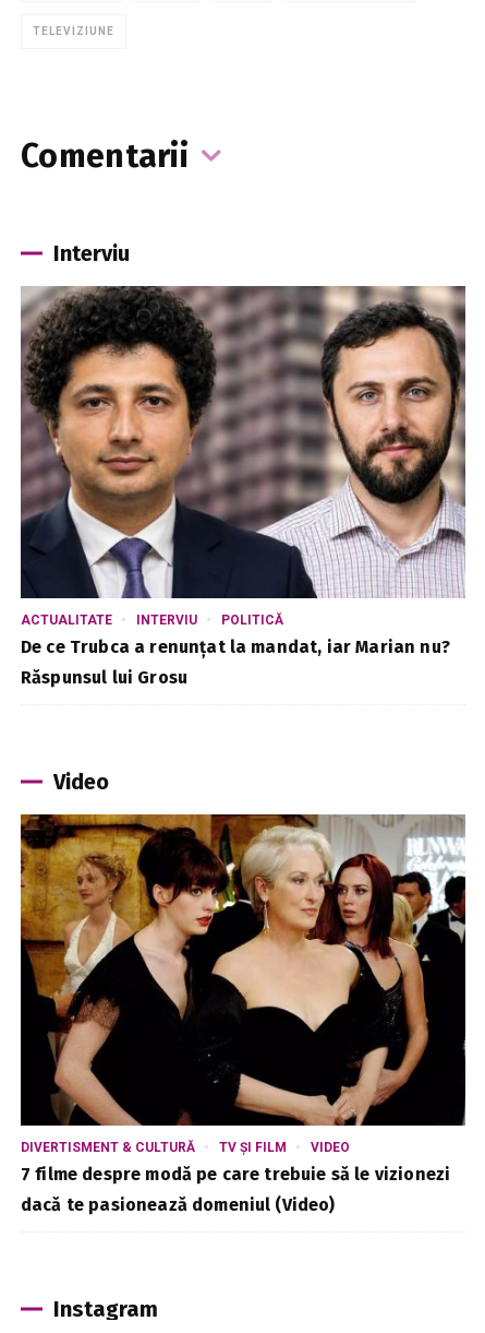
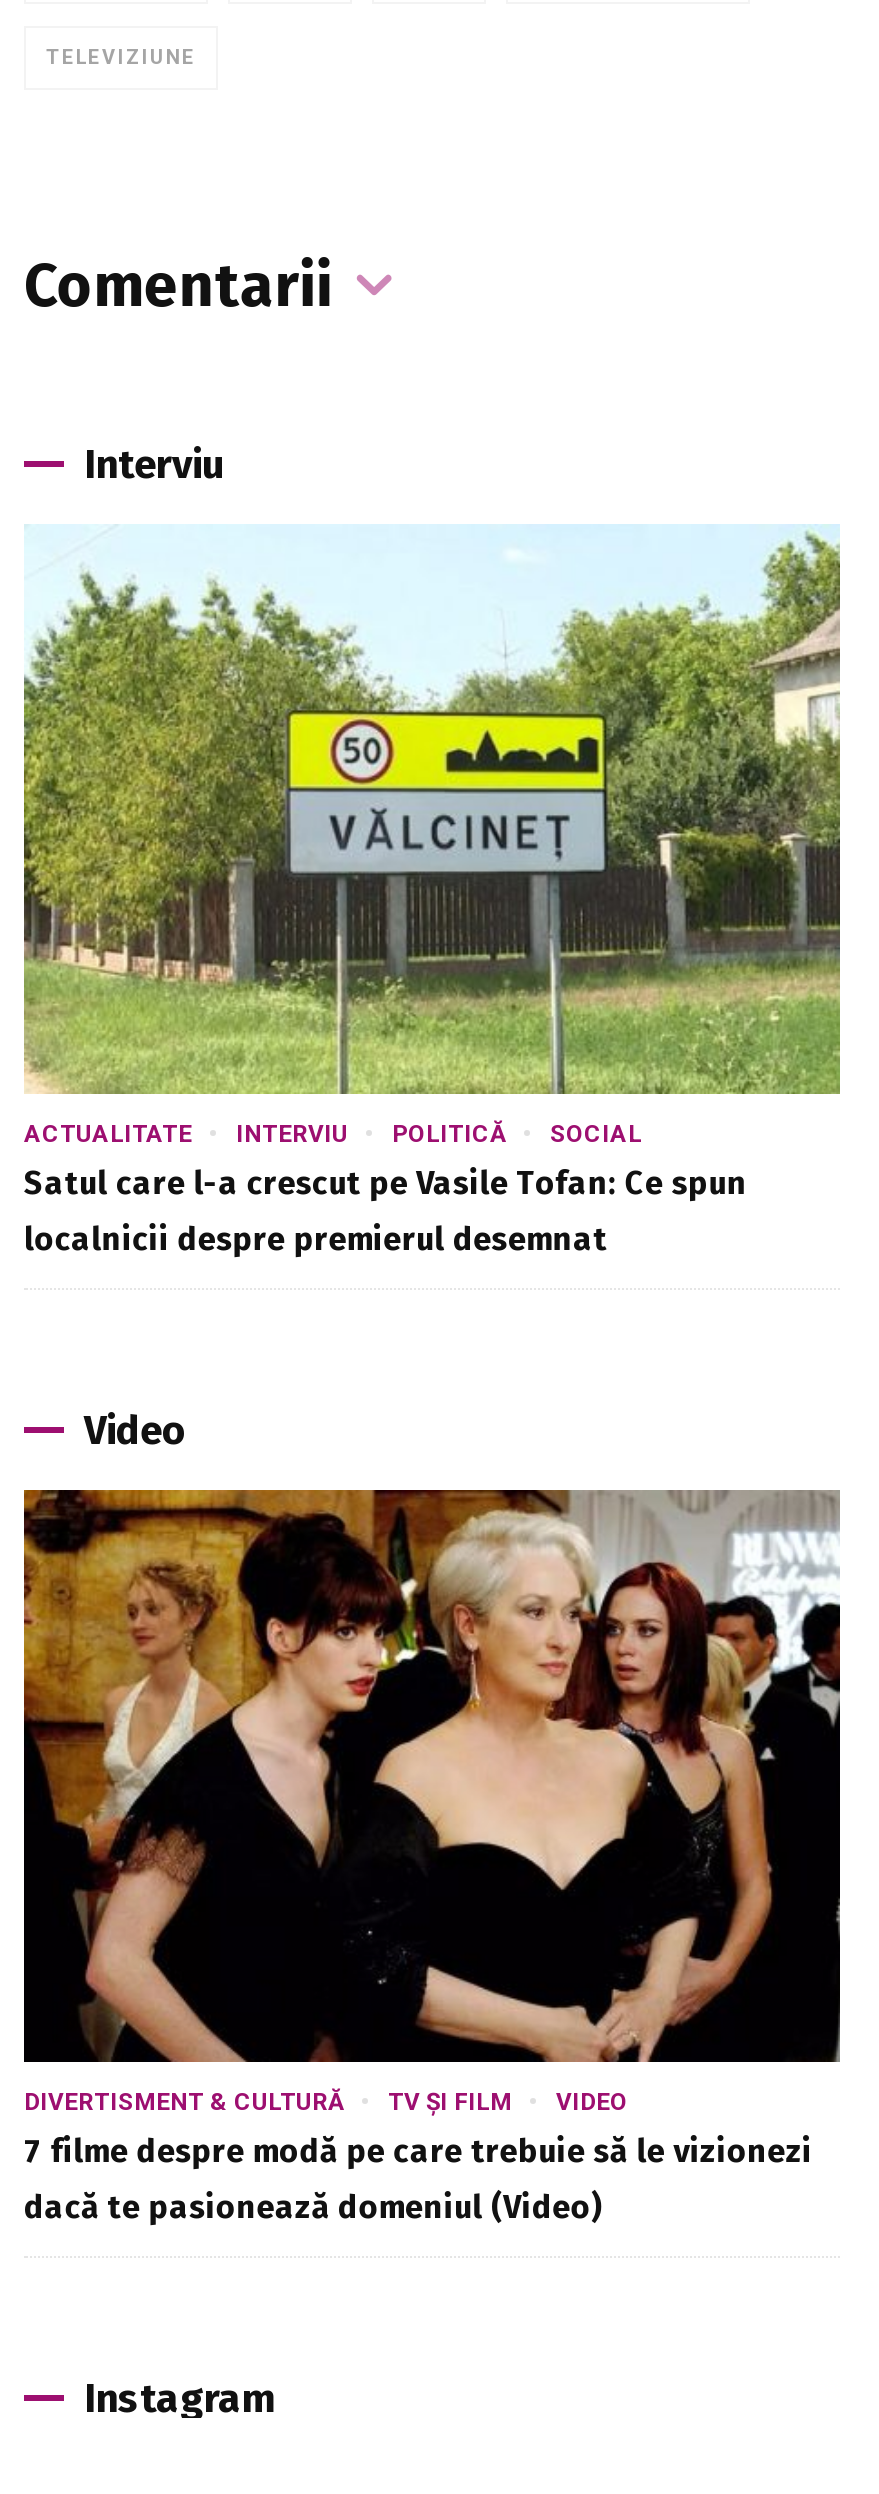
[20,285,466,657] [image] | De ce Trubca a renunțat la mandat, iar Marian nu? -> [22,523,842,1202] [image] | SOCIAL | Satul care l-a crescut pe Vasile Tofan: Ce spun
[21,667,187,687] Răspunsul lui Grosu -> [24,1220,608,1258] localnicii despre premierul desemnat

